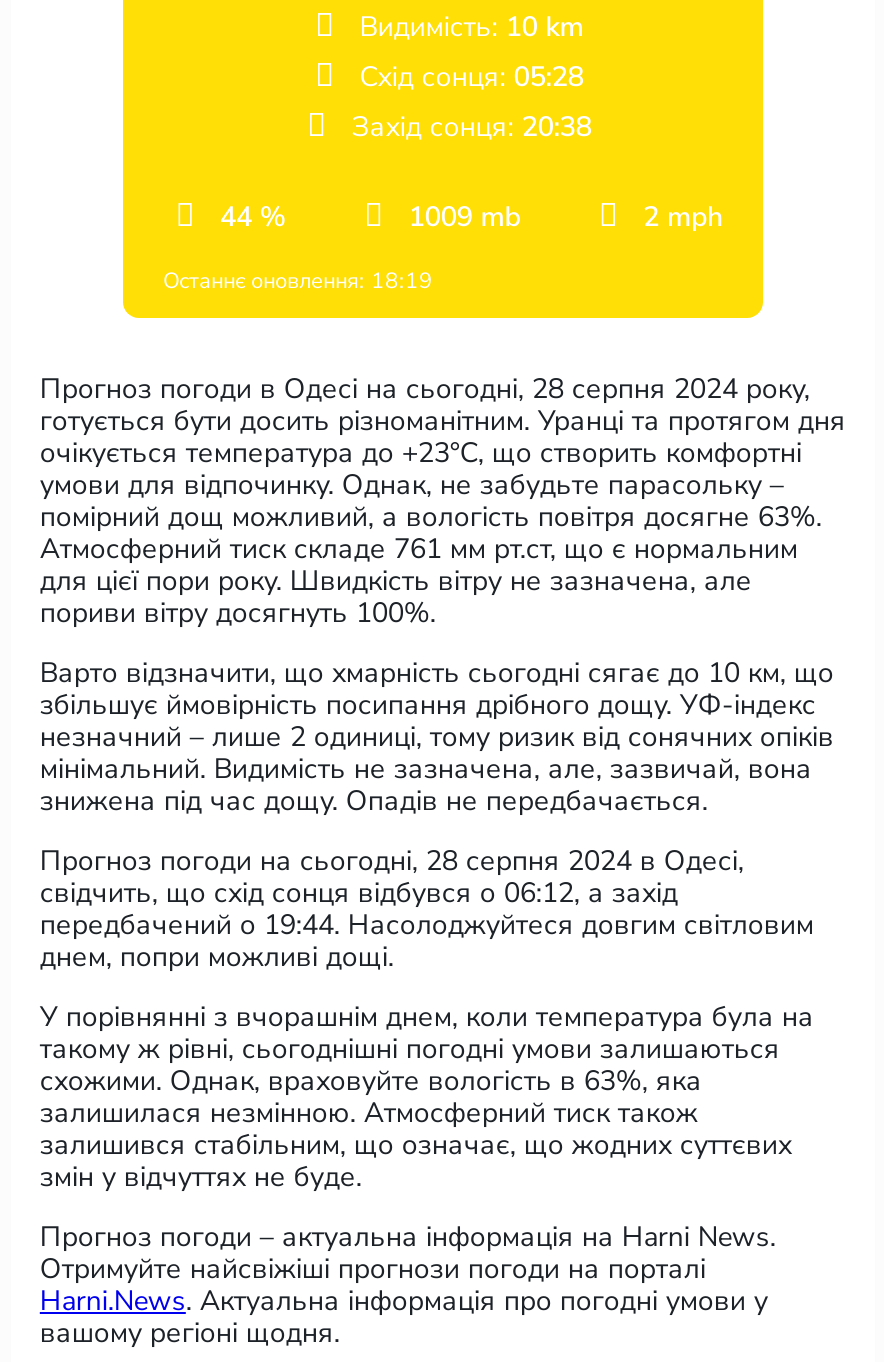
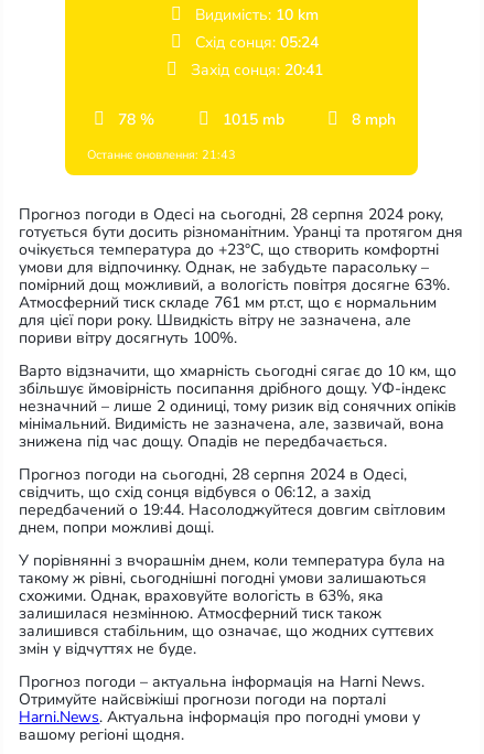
[359,58,583,96] Схід сонця: 05:28 -> [195,32,319,53] Схід сонця: 05:24
[351,108,591,146] Захід сонця: 20:38 -> [191,59,323,80] Захід сонця: 20:41
[220,198,723,236] 44 % | 1009 mb | 2 mph -> [118,109,396,130] 78 % | 1015 mb | 8 mph
[163,266,433,296] Останнє оновлення: 18:19 -> [87,146,236,163] Останнє оновлення: 21:43

